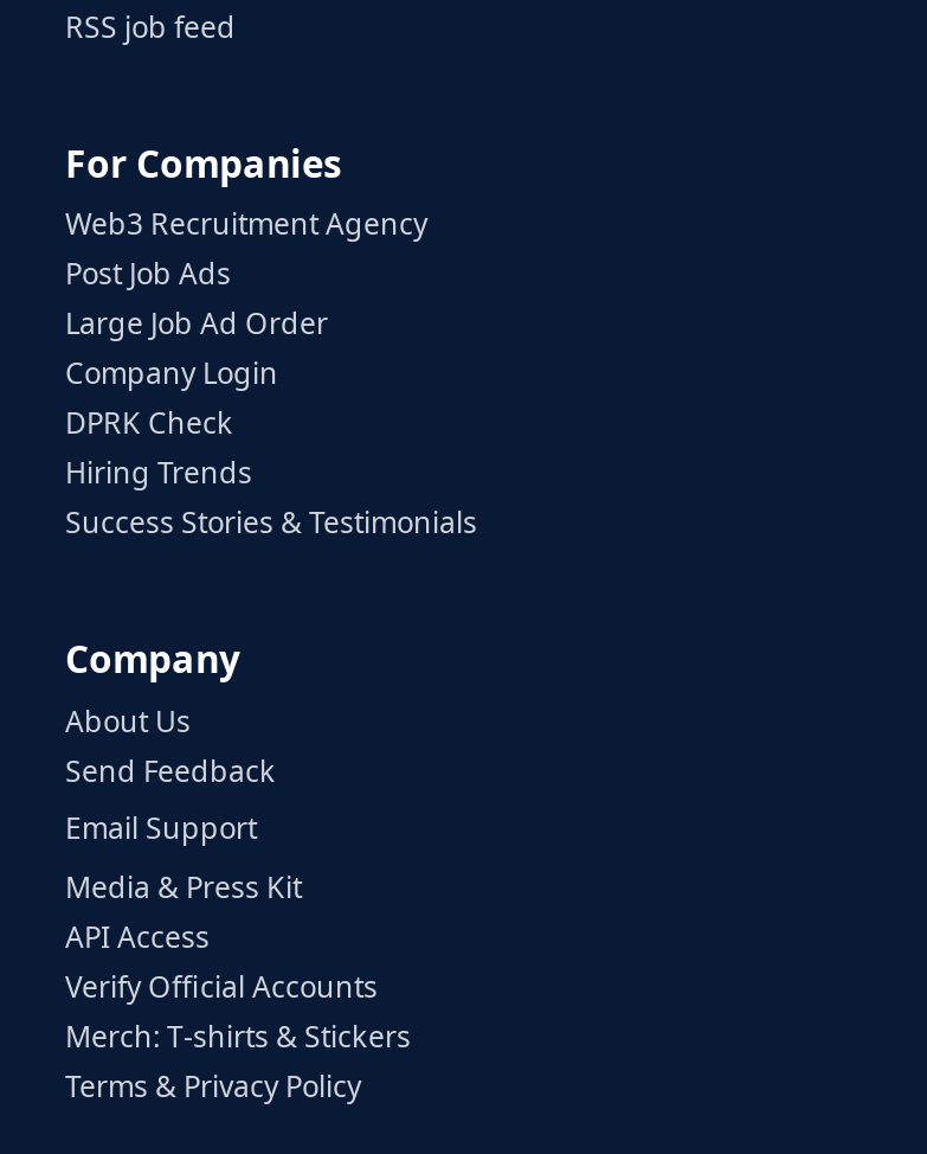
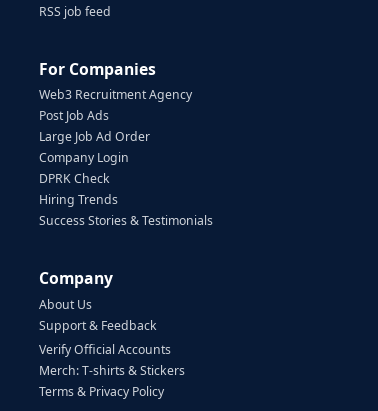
[65,750,302,956] Send Feedback | Email Support | Media & Press Kit | API Access -> [39,317,157,334] Support & Feedback

